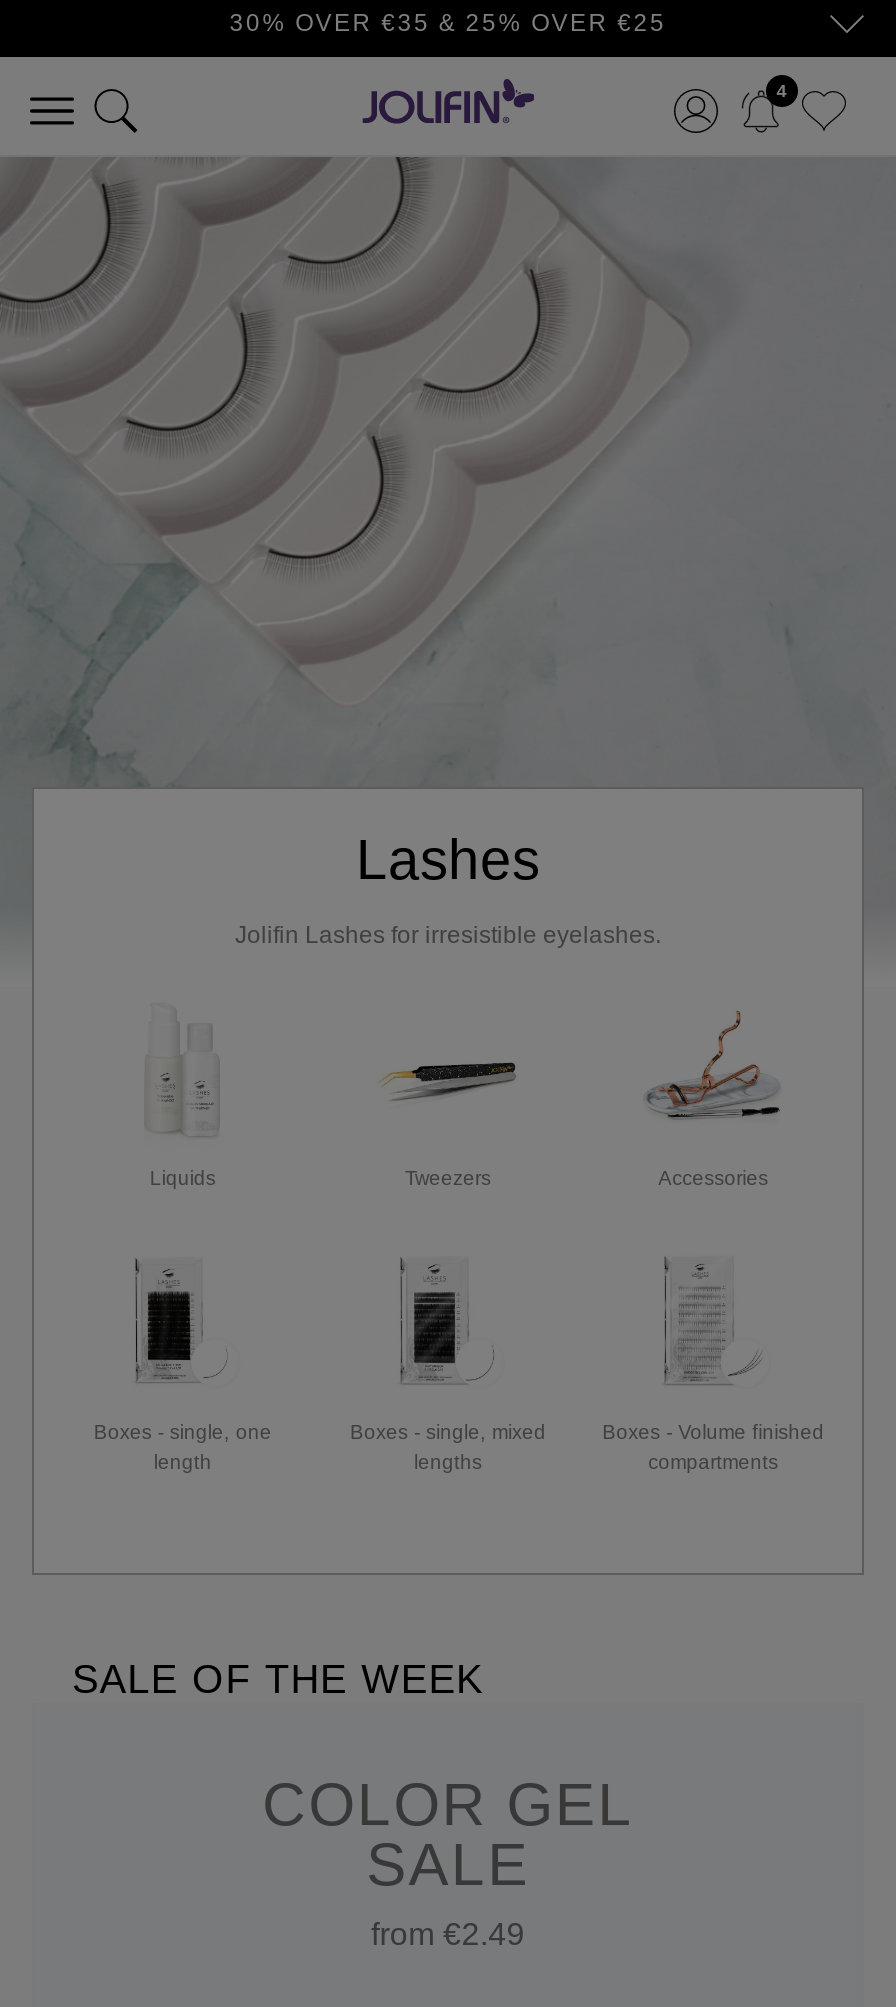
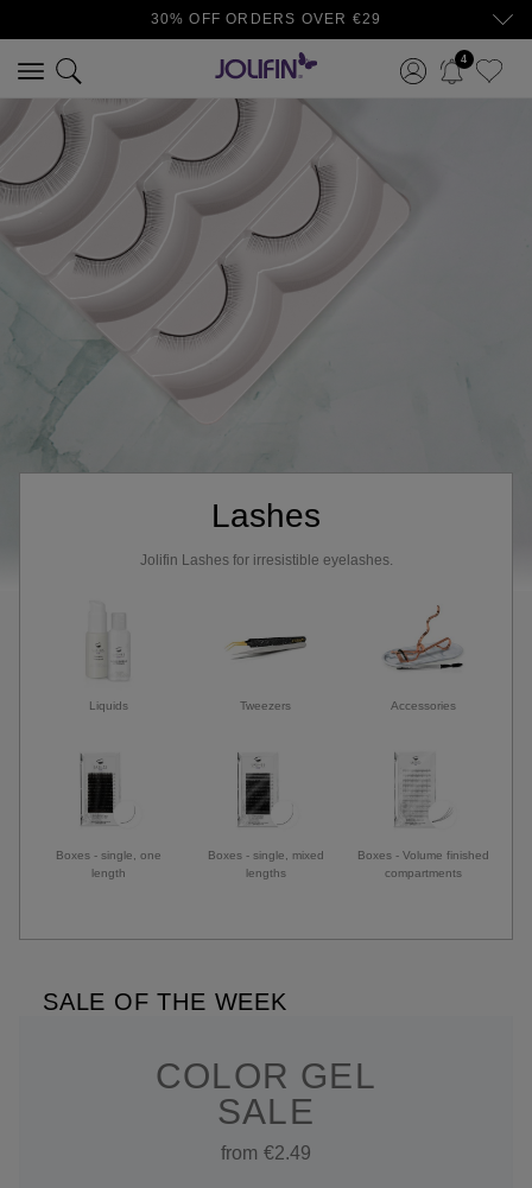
[230,9,666,37] 30% OVER €35 & 25% OVER €25 -> [150,11,382,27] 30% OFF ORDERS OVER €29

